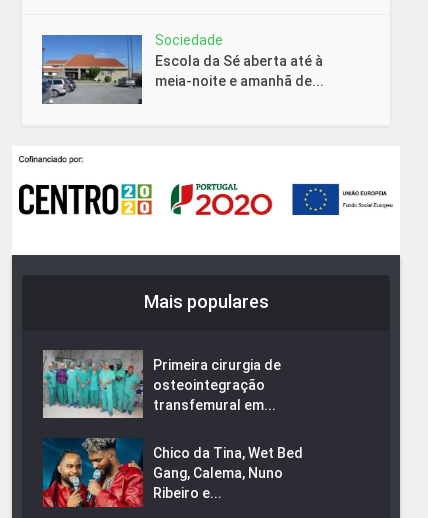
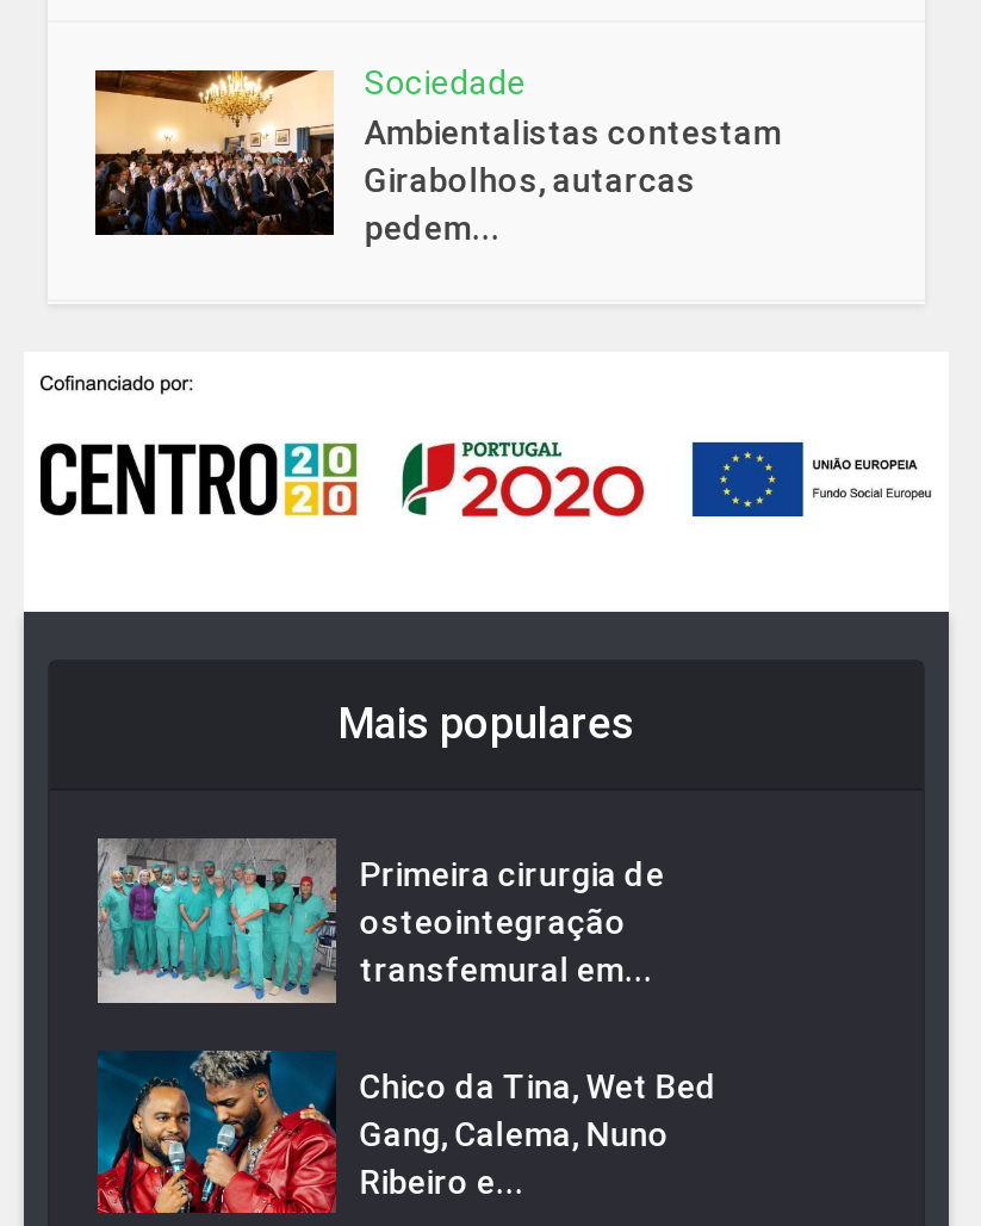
[41,34,324,104] [image] | Escola da Sé aberta até à | meia-noite e amanhã de... -> [93,67,781,247] [image] | Ambientalistas contestam | Girabolhos, autarcas | pedem...

